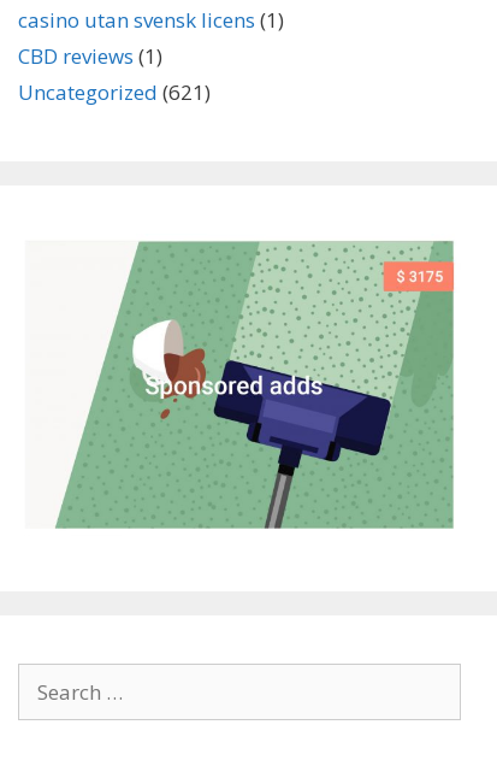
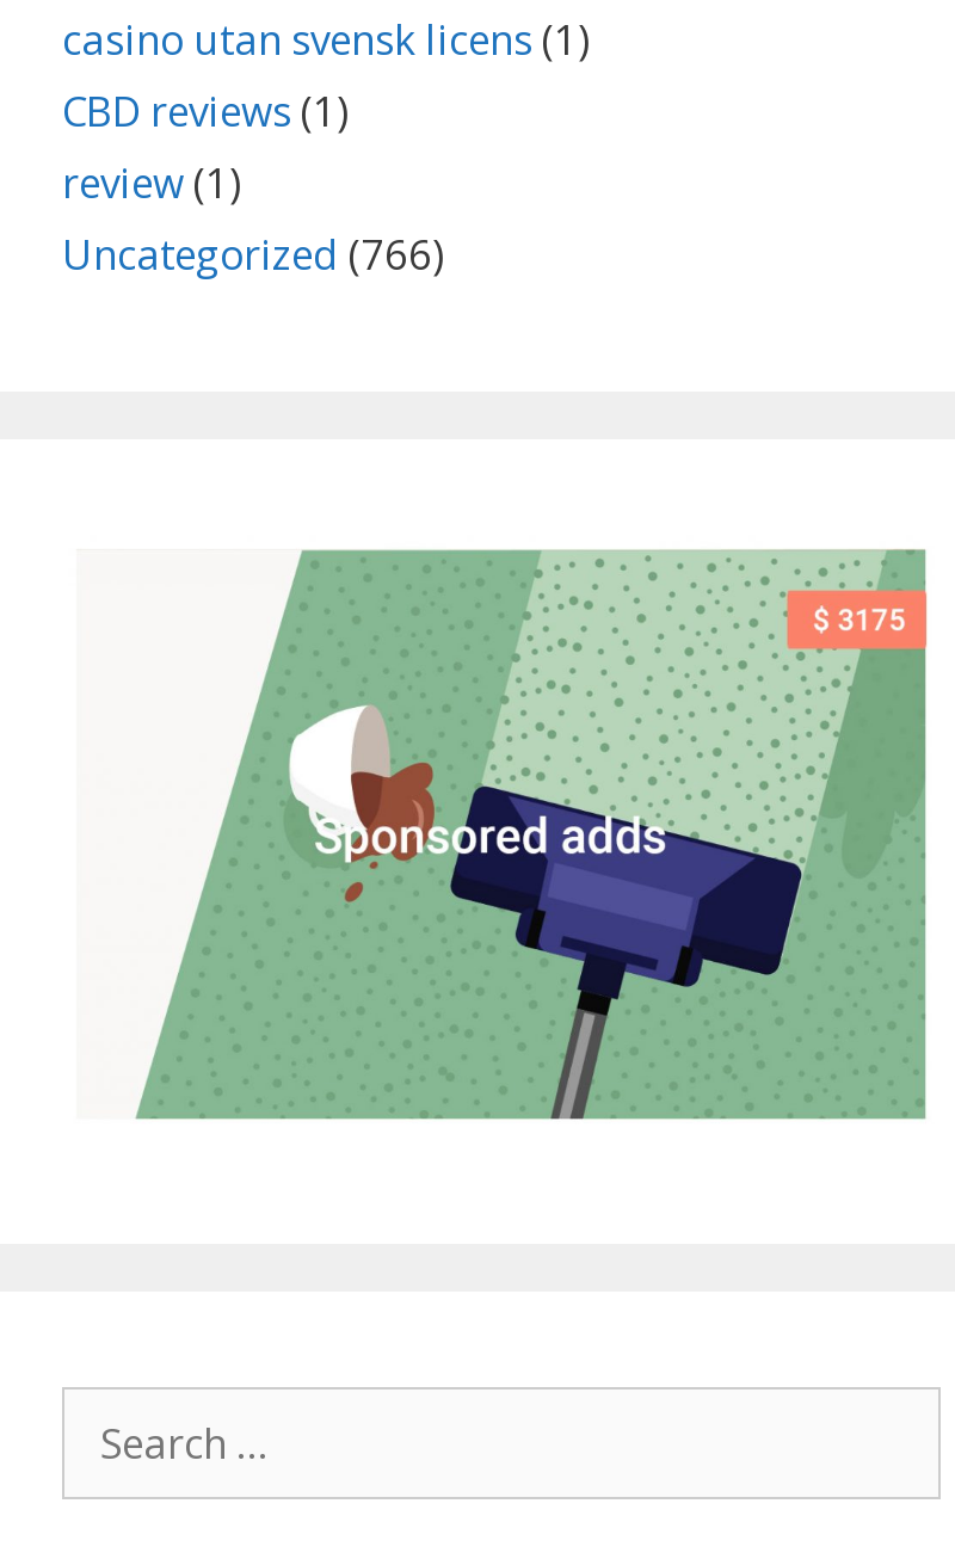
[18,78,211,105] Uncategorized (621) -> [62,154,444,281] review (1) | Uncategorized (766)

